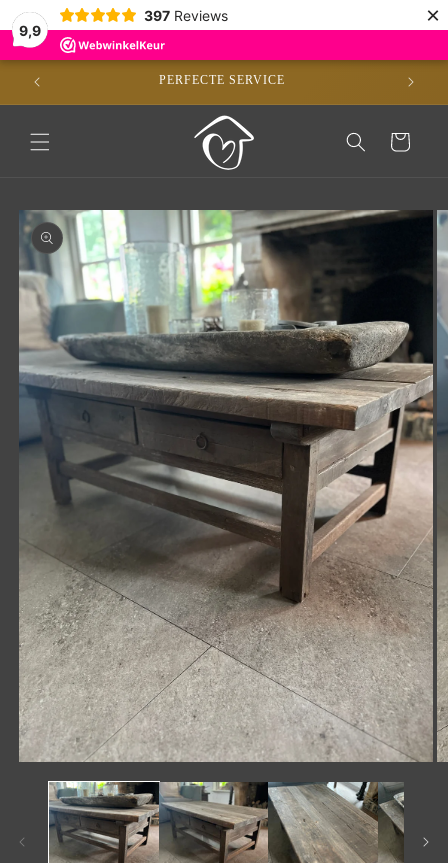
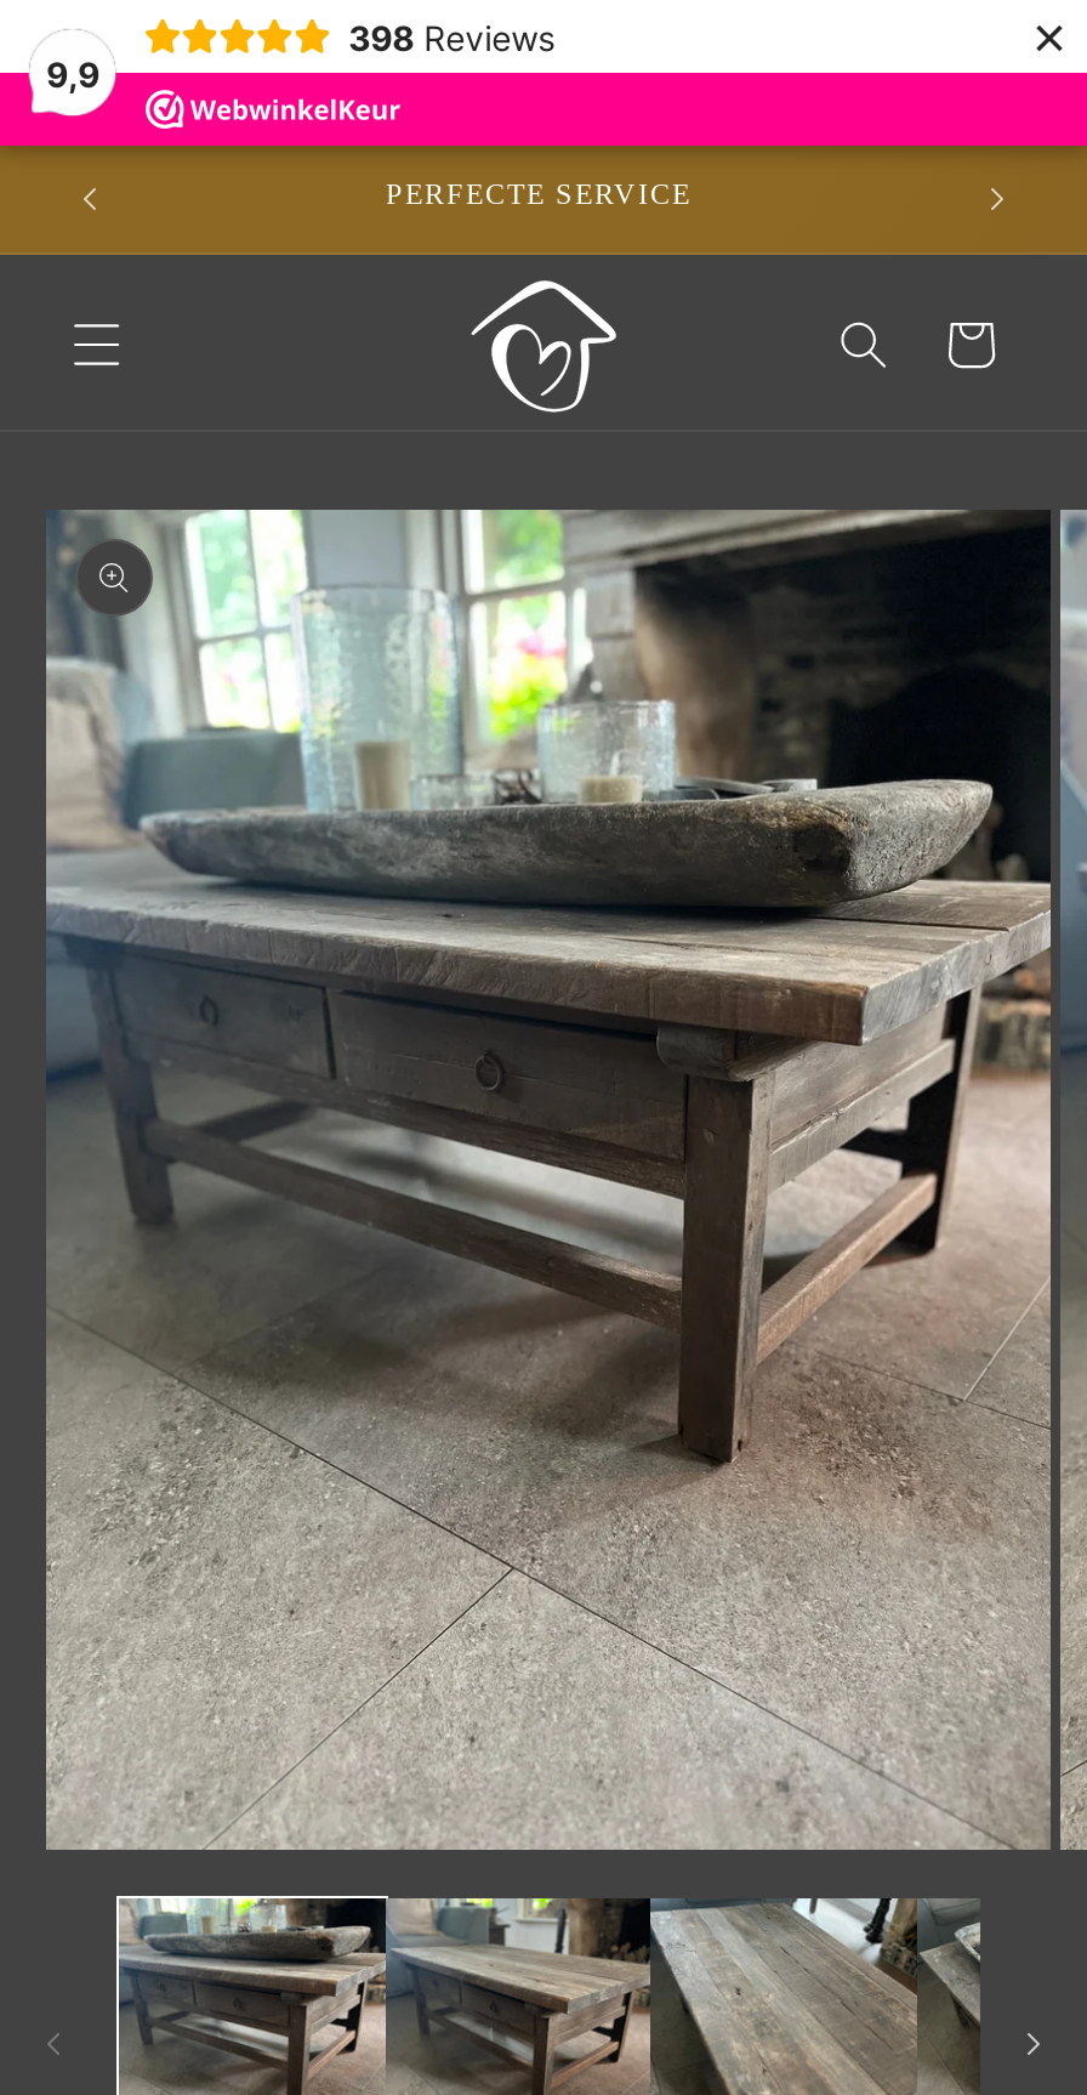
[144,6,228,23] 397 Reviews -> [348,16,555,57] 398 Reviews

